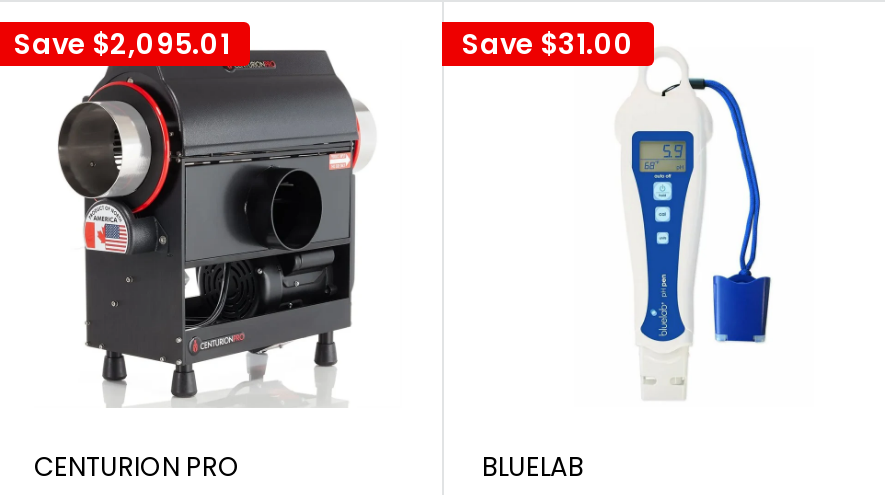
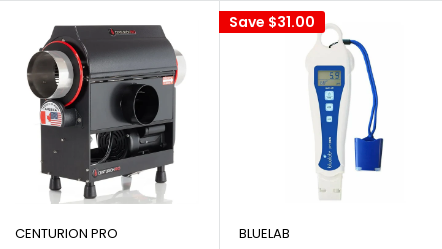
[14,24,230,64] Save$2,095.01 -> none

